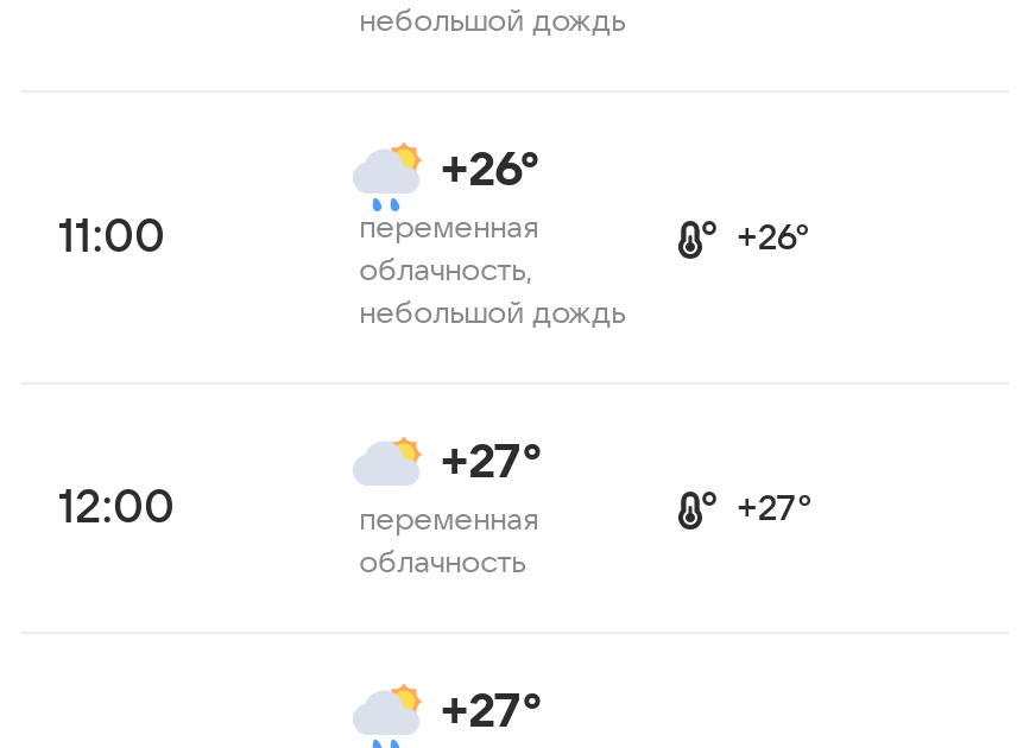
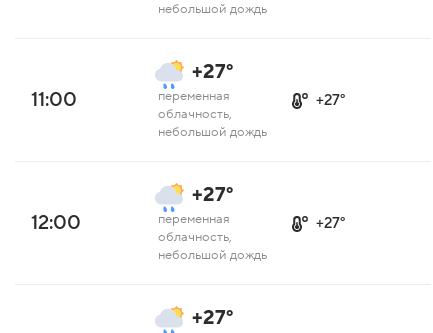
[440,145,540,197] +26° -> [192,61,233,83] +27°
[736,218,810,256] +26° -> [316,92,345,108] +27°
[359,546,526,579] облачность -> [158,230,267,262] облачность, | небольшой дождь

